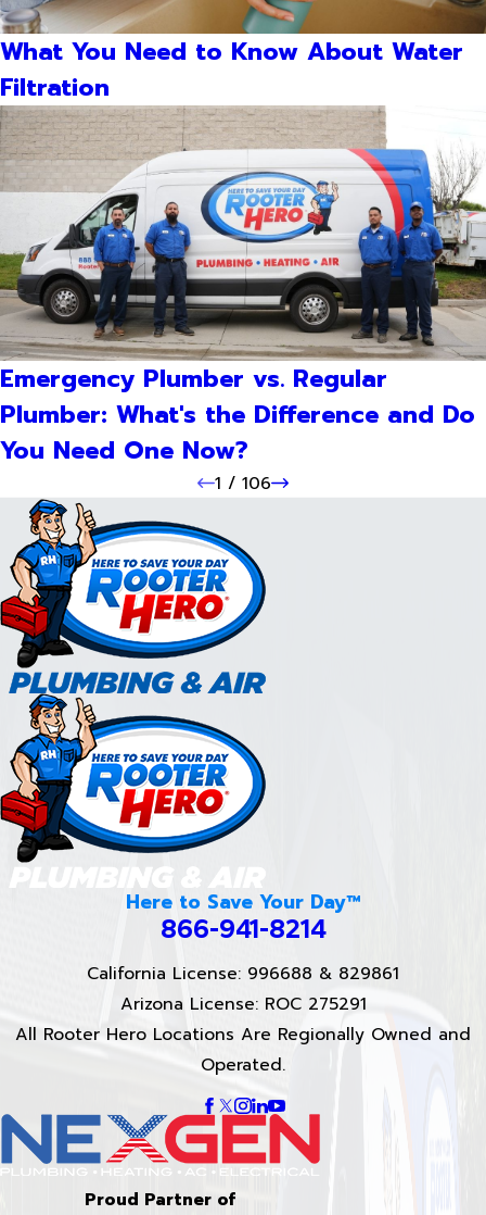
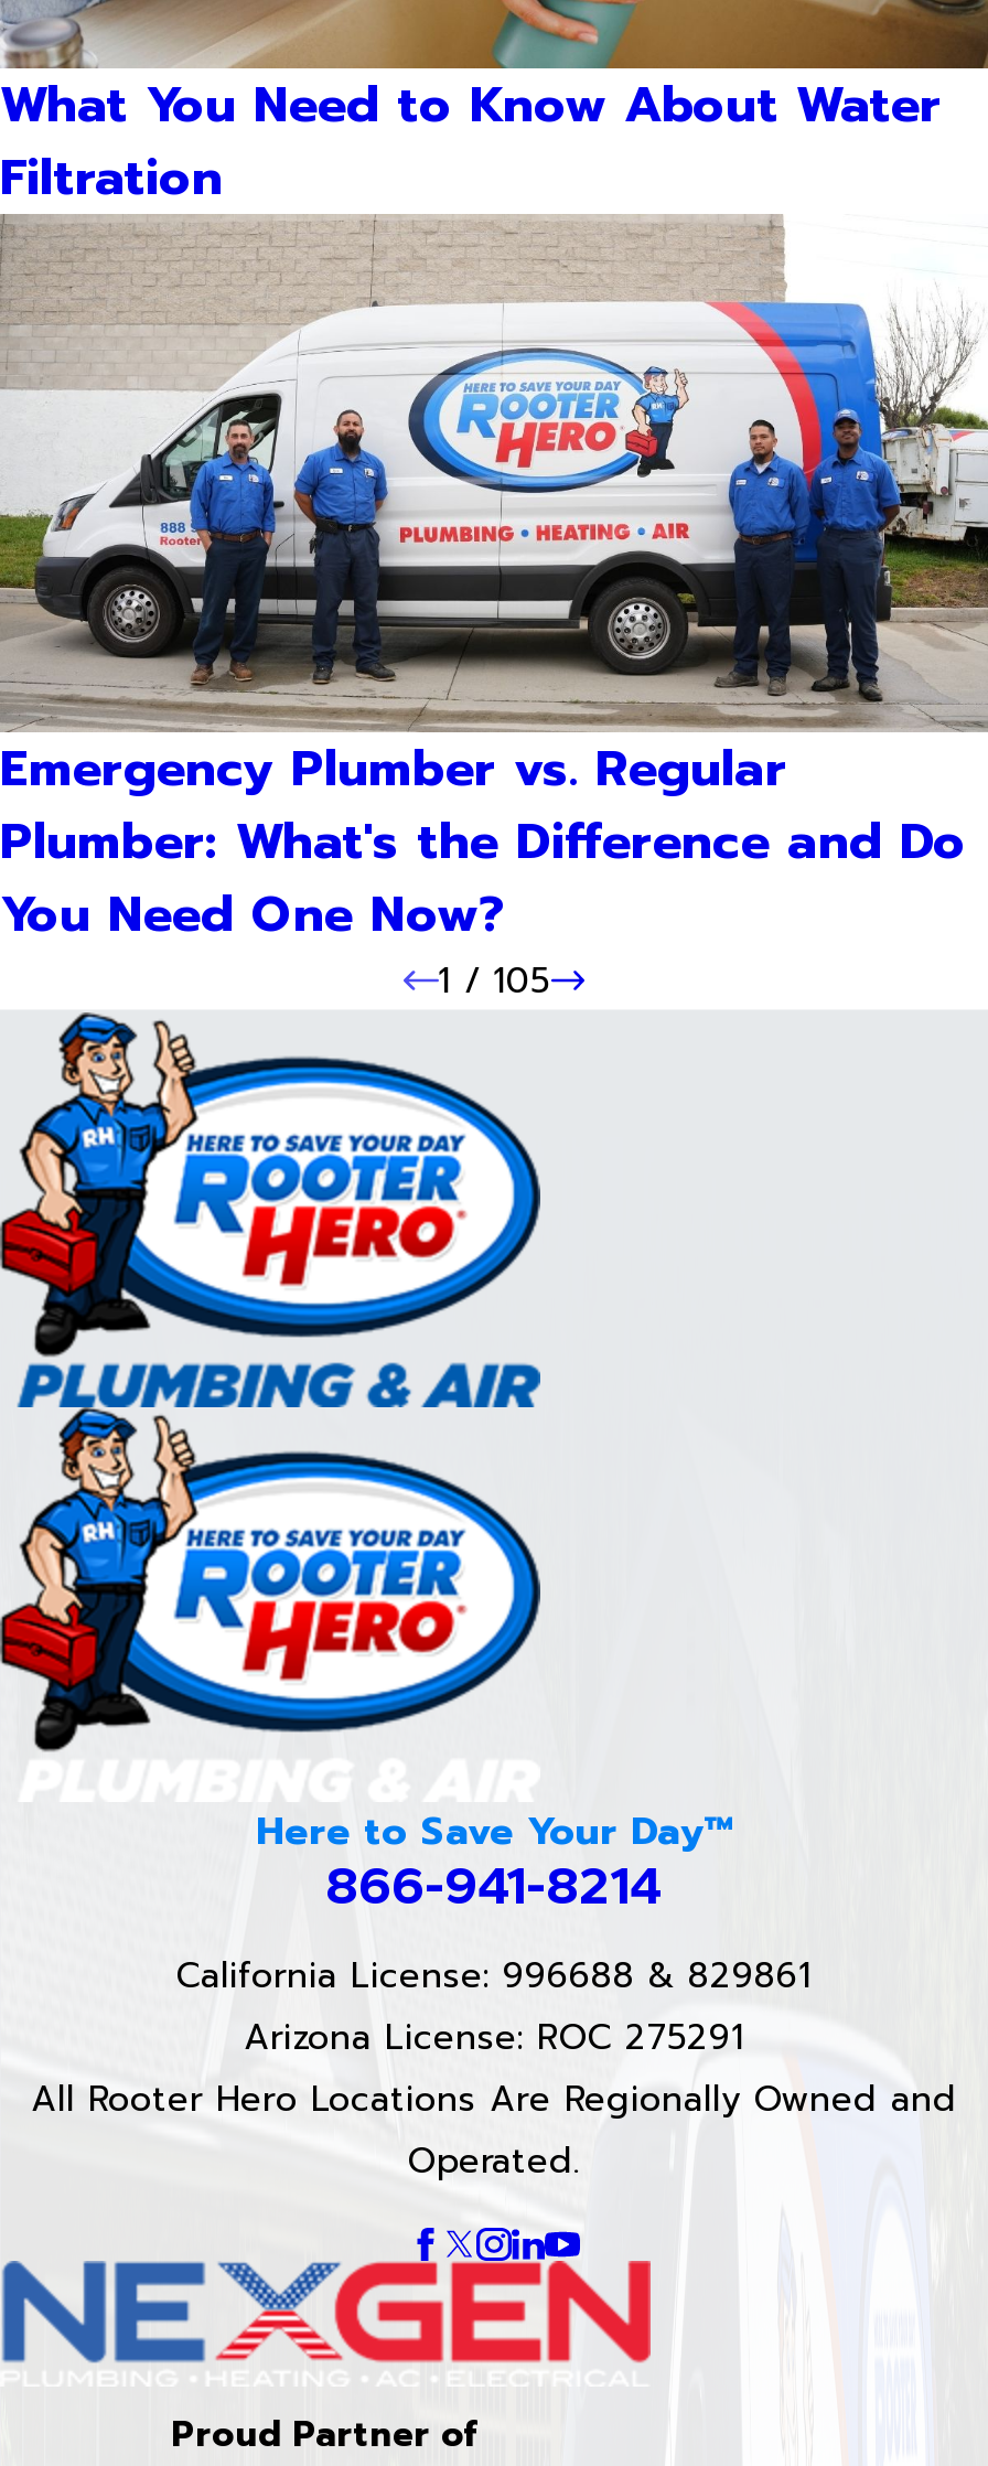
[215,470,271,496] 1 / 106 -> [438,954,550,1007] 1 / 105

